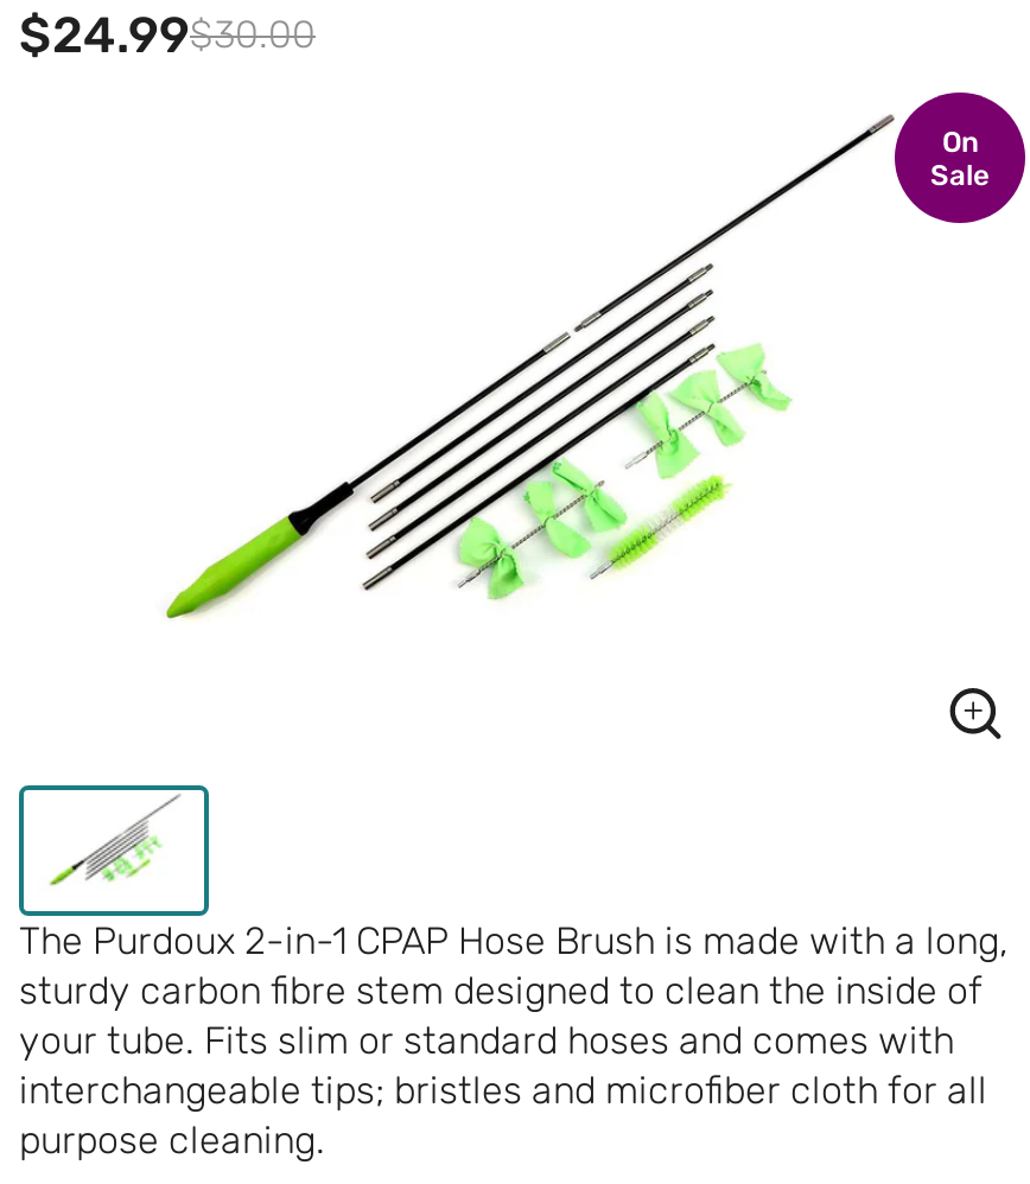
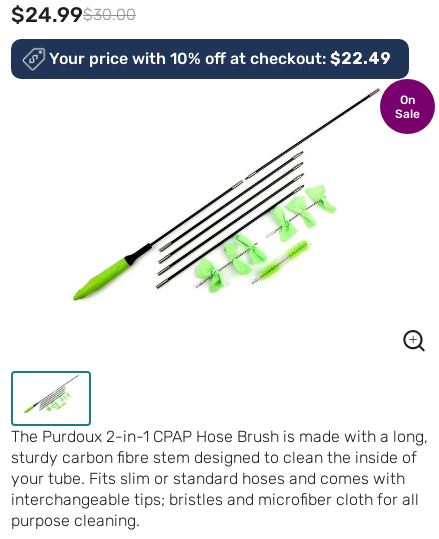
none -> [49,49,391,68] Your price with 10% off at checkout: $22.49

